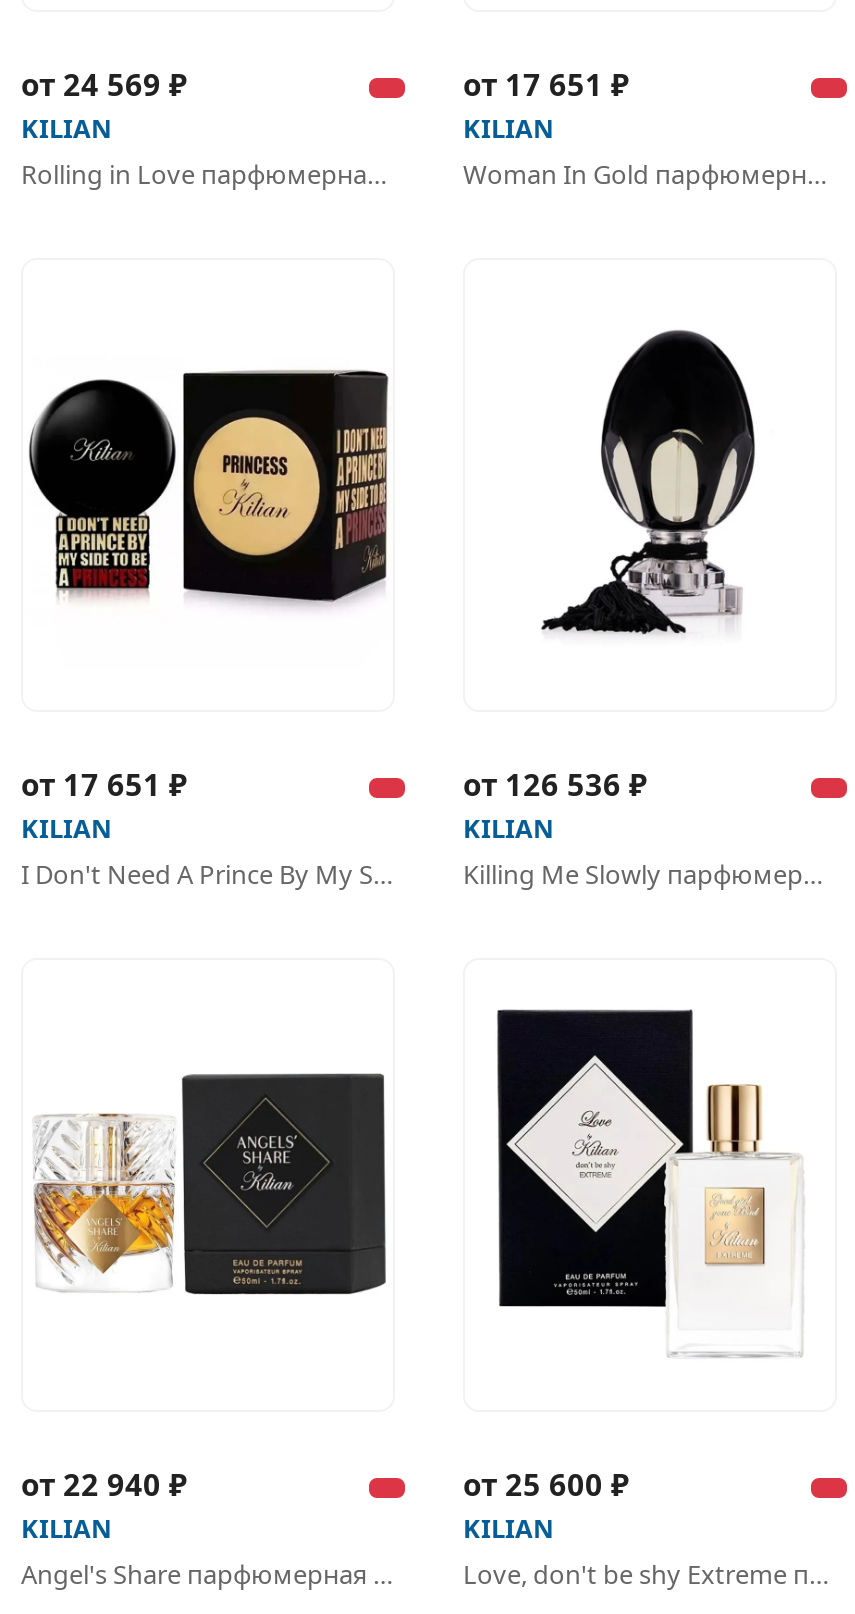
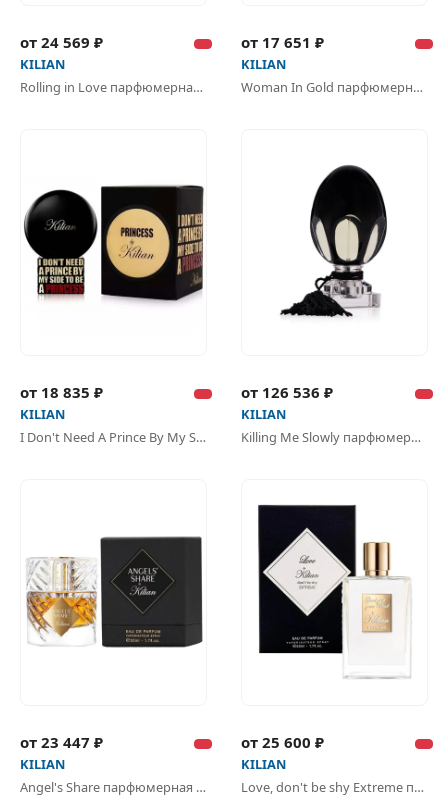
[21,764,187,804] от 17 651 ₽ -> [20,382,103,402] от 18 835 ₽
[21,1464,187,1504] от 22 940 ₽ -> [20,732,103,752] от 23 447 ₽

